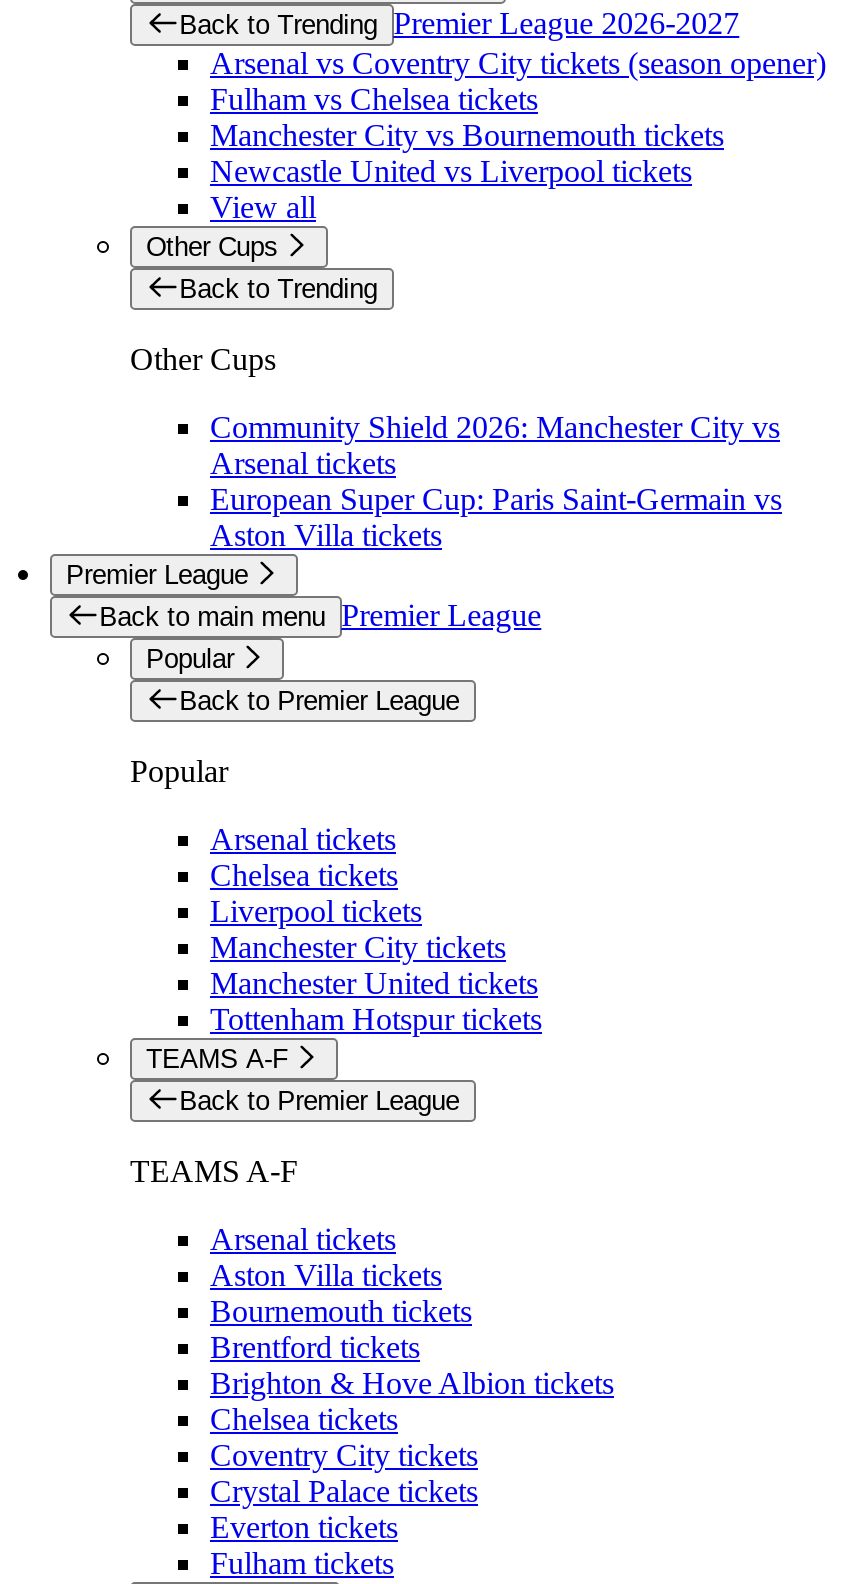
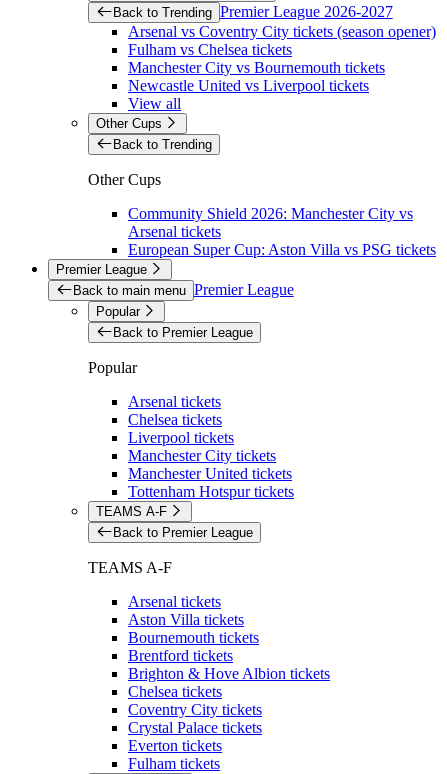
[210,481,782,551] European Super Cup: Paris Saint-Germain vs | Aston Villa tickets -> [128,241,436,258] European Super Cup: Aston Villa vs PSG tickets

